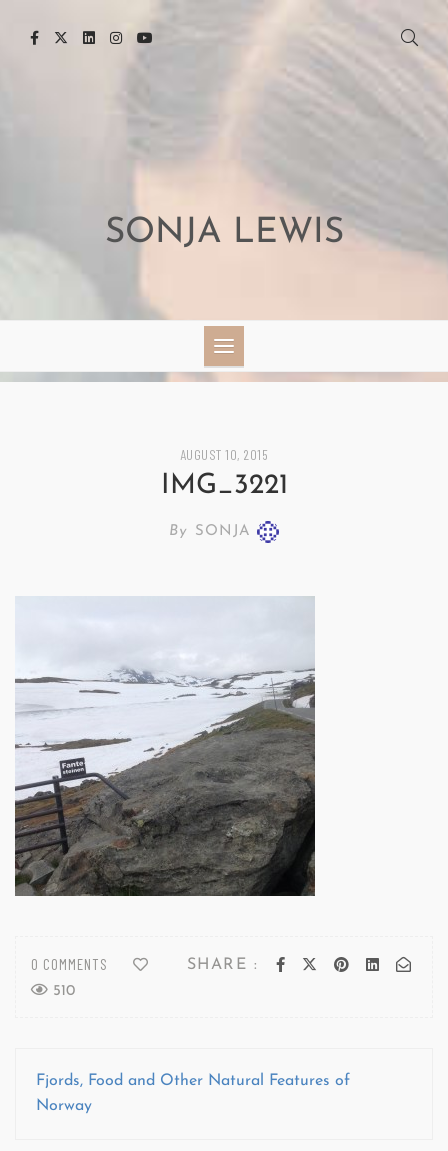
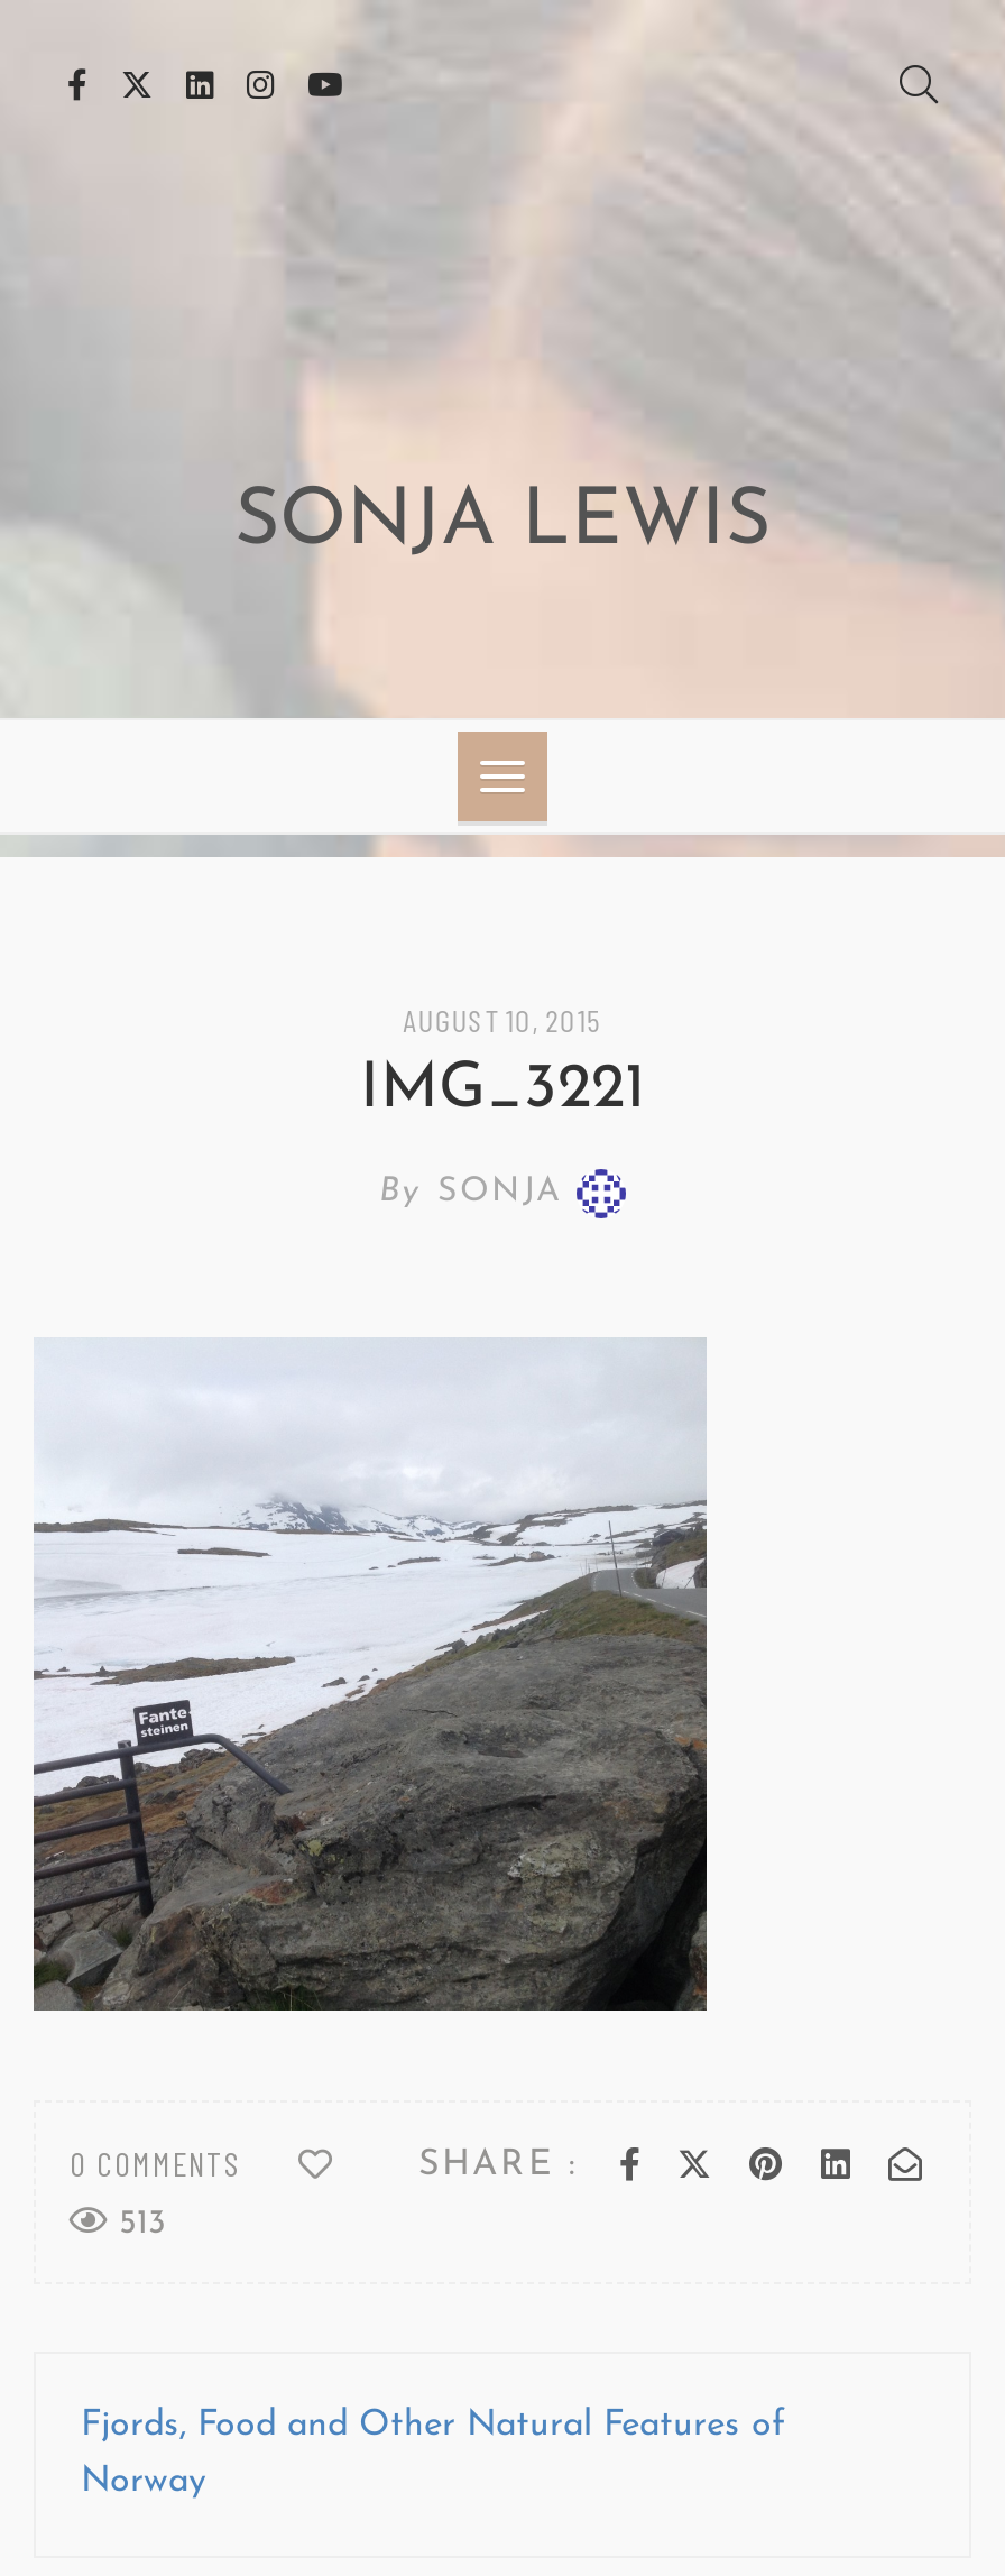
[53,984,75,999] 510 -> [119,2207,166,2241] 513

